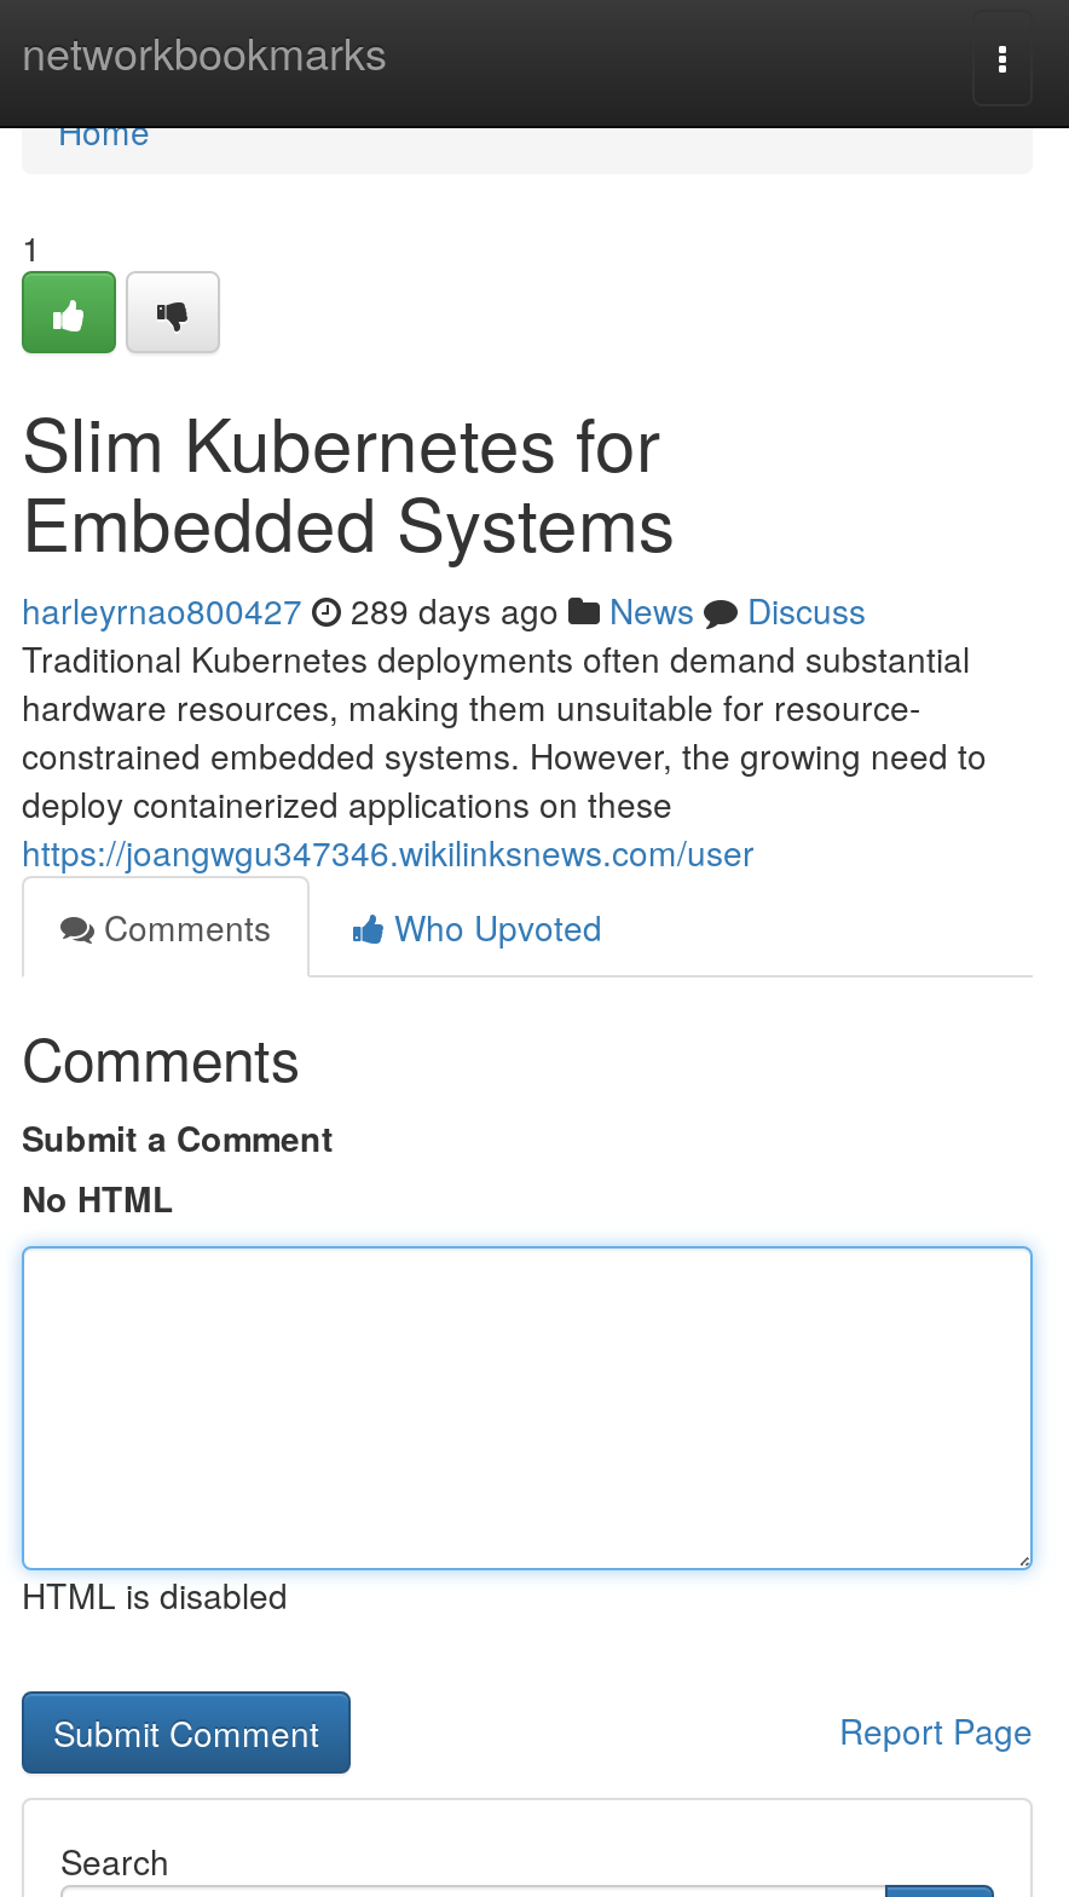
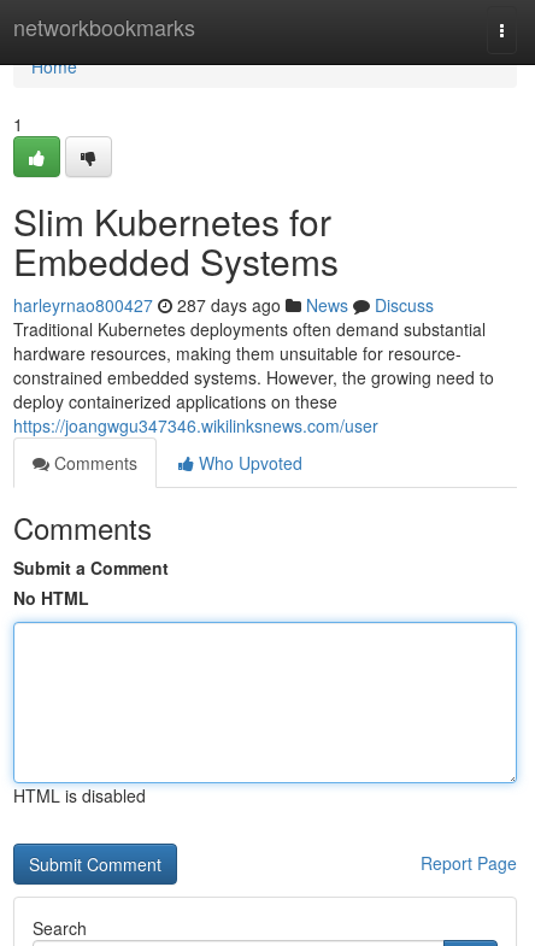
[22,586,866,634] harleyrnao800427 289 days ago News Discuss -> [13,293,434,317] harleyrnao800427 287 days ago News Discuss

